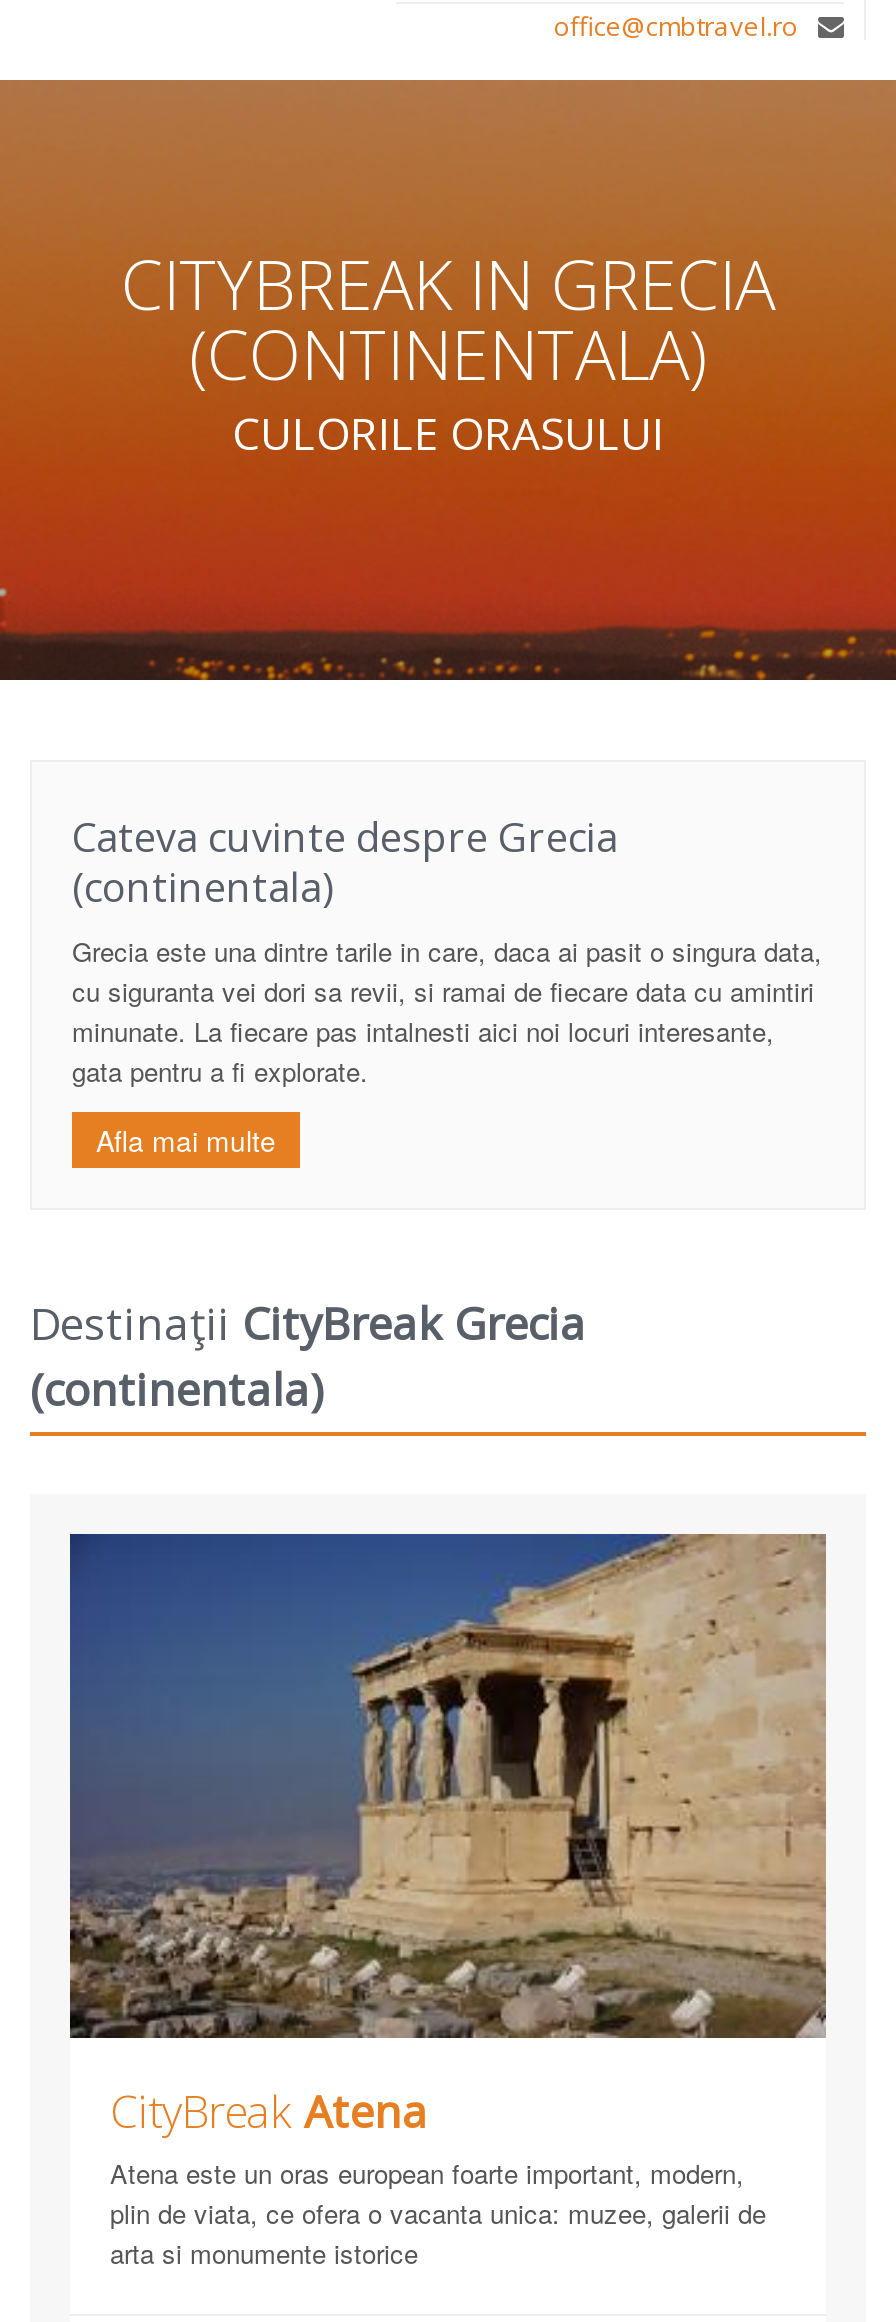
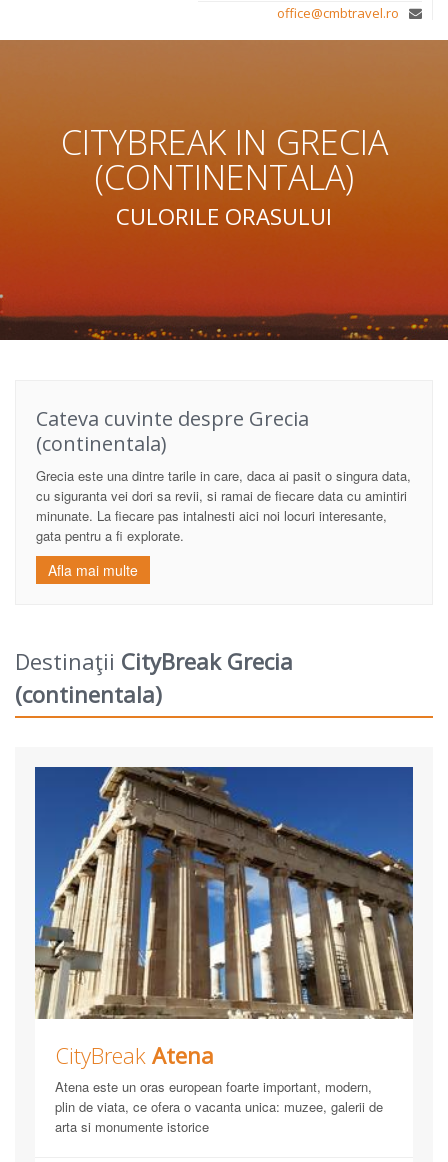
[68,1532,828,2040] [image] -> [34,766,414,1019] [image]

